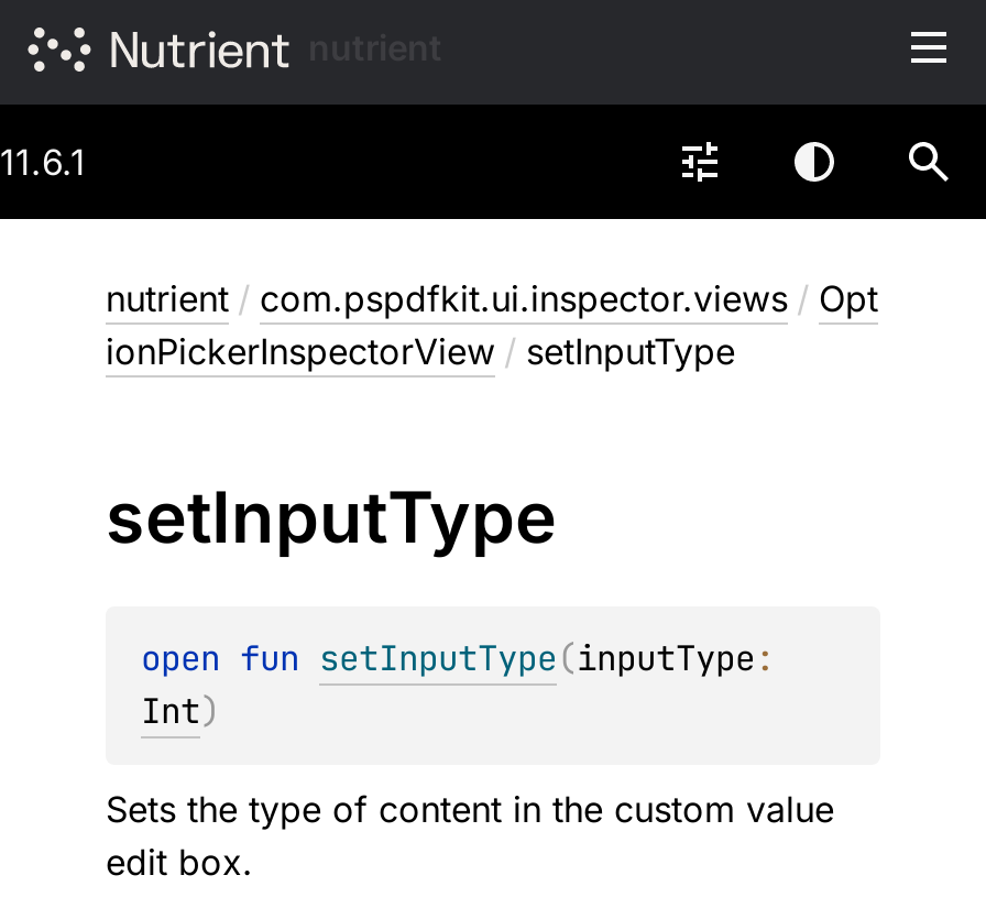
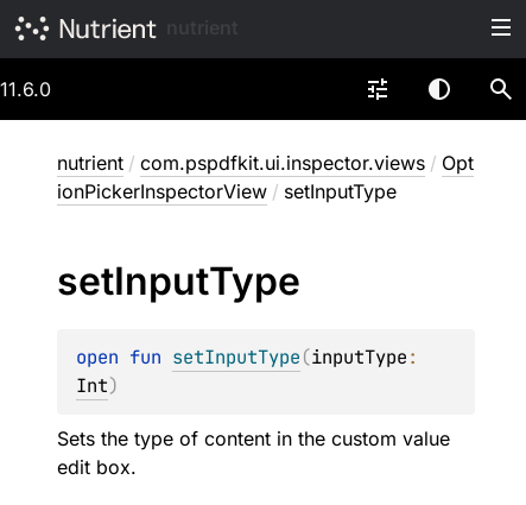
[0,140,86,184] 11.6.1 -> [0,77,51,101] 11.6.0

